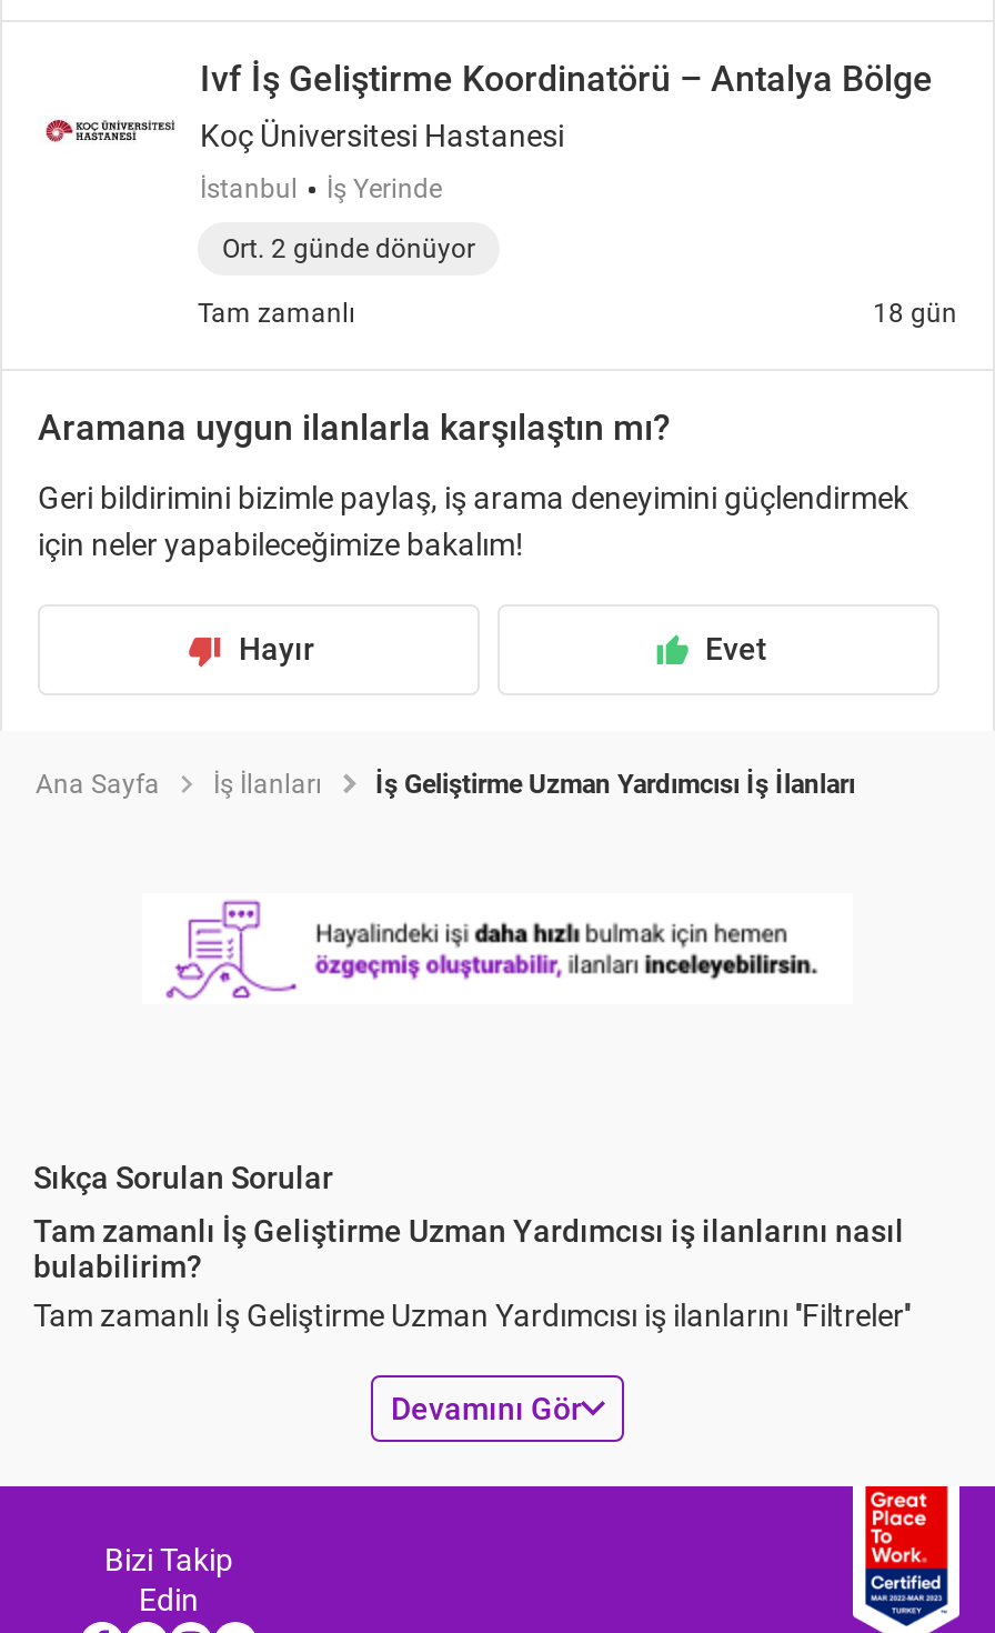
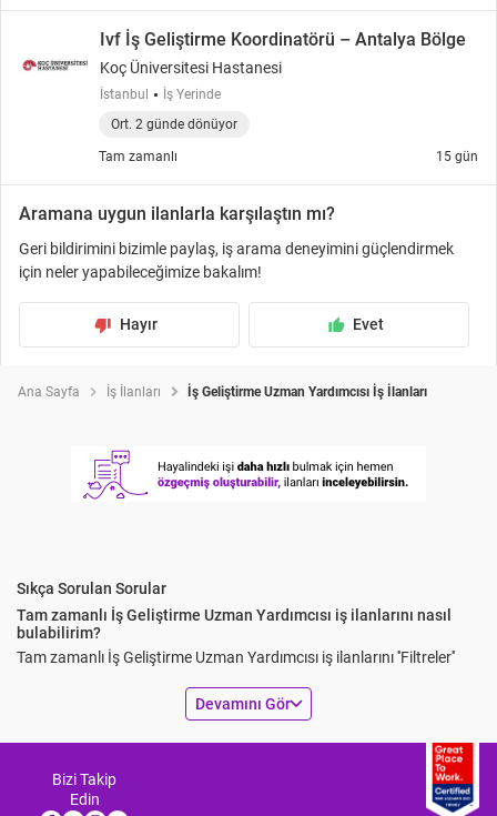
[873,298,957,329] 18 gün -> [436,149,478,164] 15 gün

